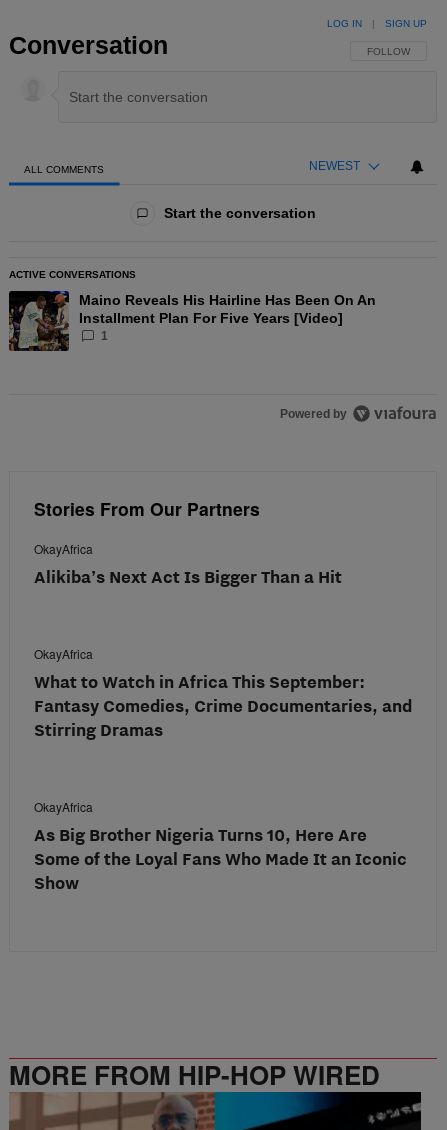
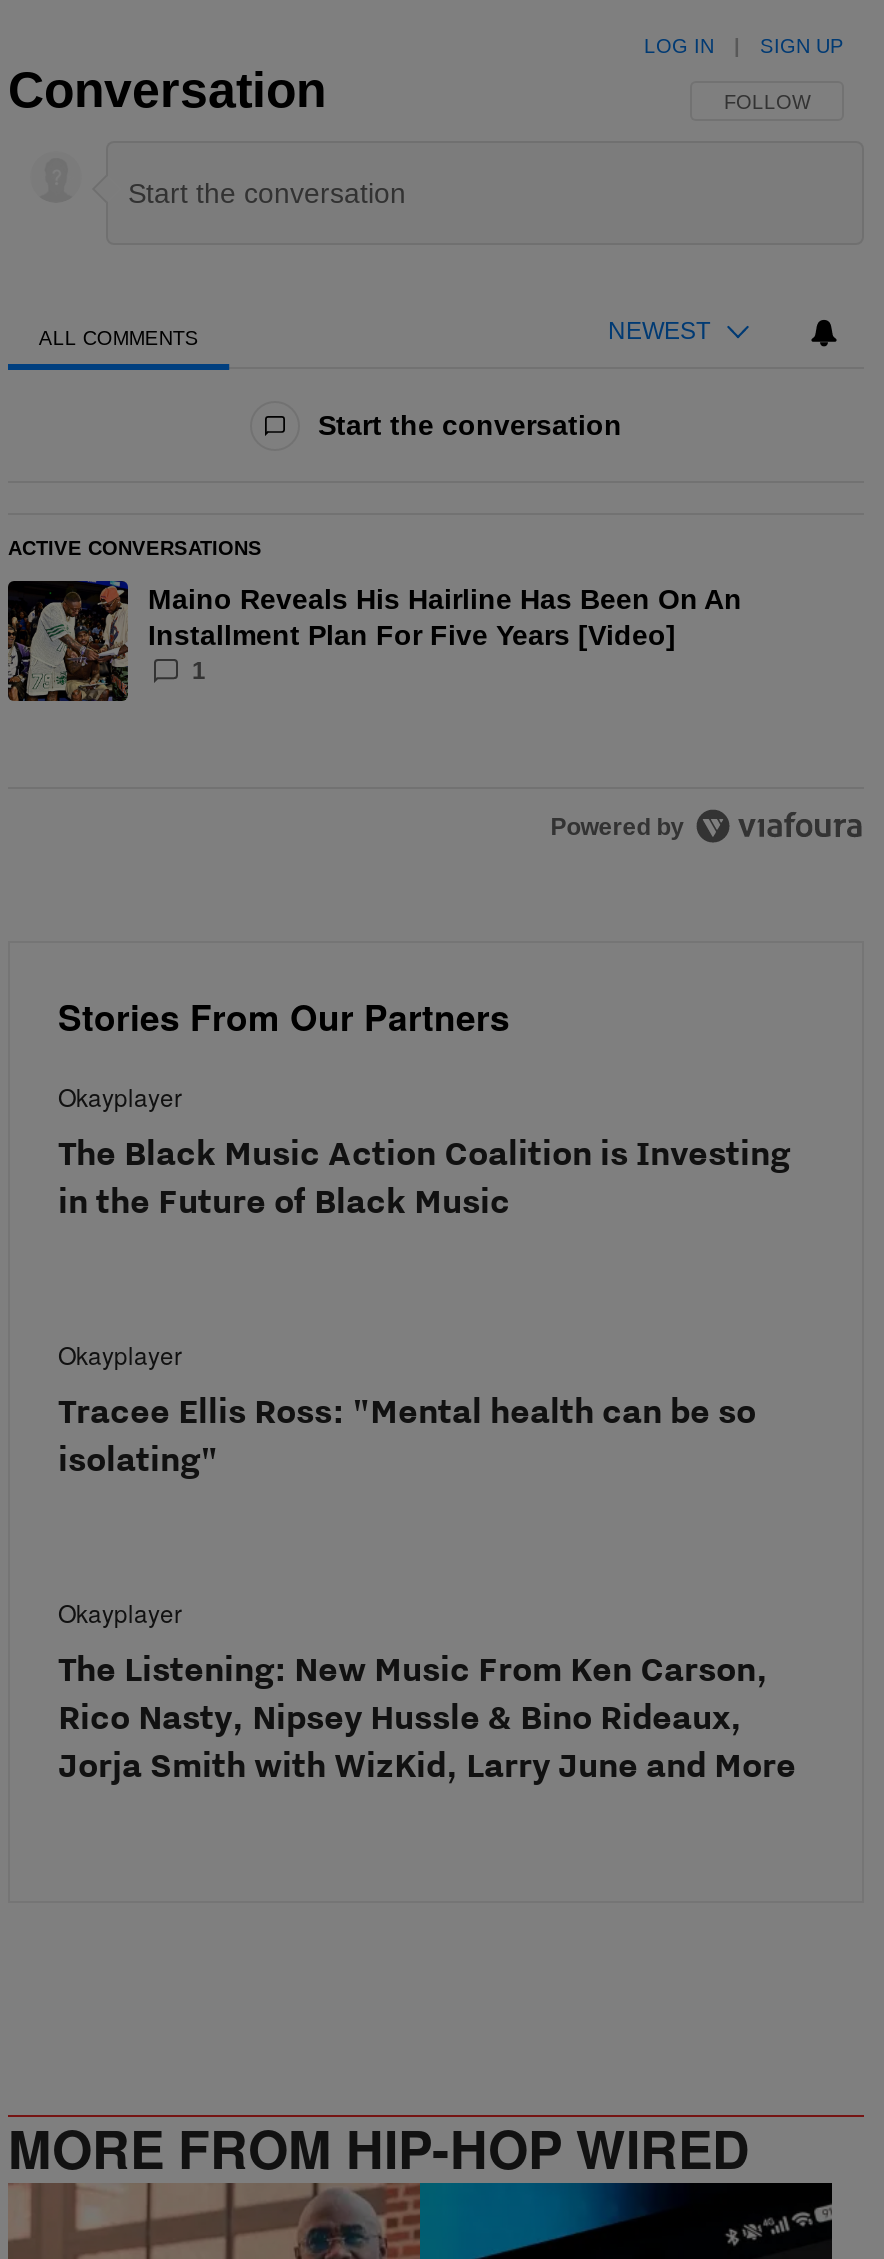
[34,540,342,587] OkayAfrica | Alikiba’s Next Act Is Bigger Than a Hit -> [58,1079,790,1221] Okayplayer | The Black Music Action Coalition is Investing | in the Future of Black Music
[34,645,412,740] OkayAfrica | What to Watch in Africa This September: | Fantasy Comedies, Crime Documentaries, and | Stirring Dramas -> [58,1337,756,1479] Okayplayer | Tracee Ellis Ross: "Mental health can be so | isolating"
[34,798,407,893] OkayAfrica | As Big Brother Nigeria Turns 10, Here Are | Some of the Loyal Fans Who Made It an Iconic | Show -> [58,1595,796,1785] Okayplayer | The Listening: New Music From Ken Carson, | Rico Nasty, Nipsey Hussle & Bino Rideaux, | Jorja Smith with WizKid, Larry June and More

